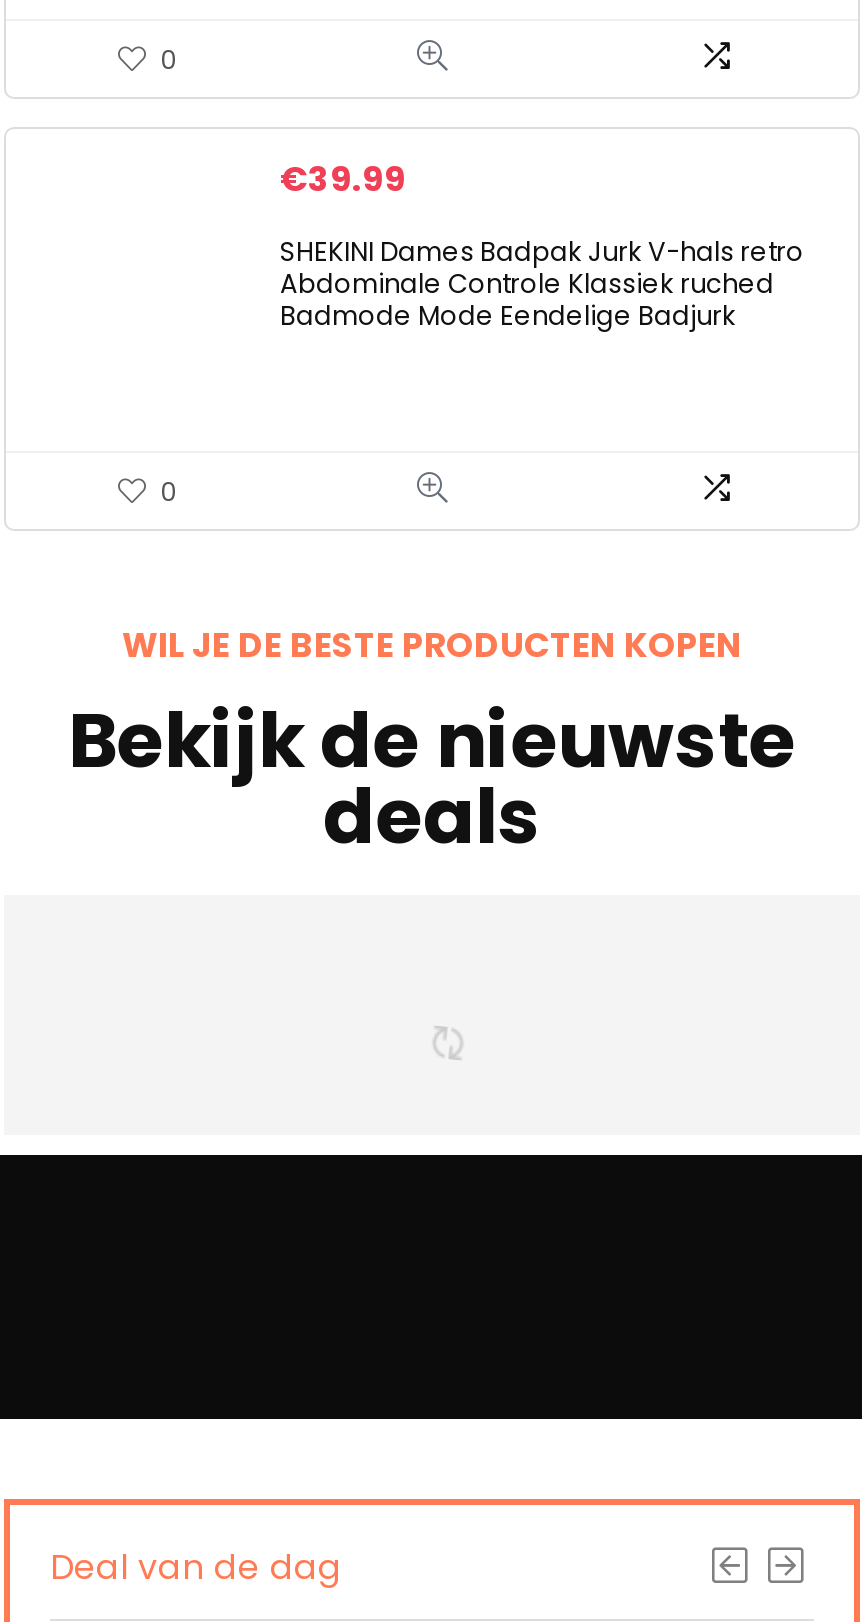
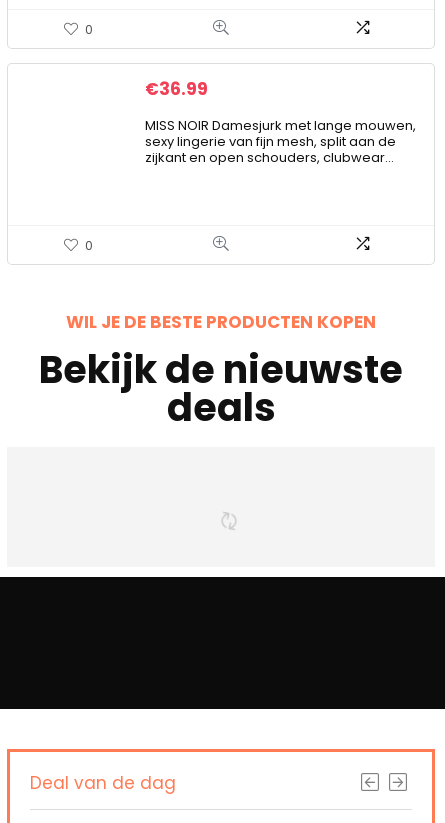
[280,155,406,203] €39.99 -> [145,77,208,101] €36.99
[280,233,804,335] SHEKINI Dames Badpak Jurk V-hals retro | Abdominale Controle Klassiek ruched | Badmode Mode Eendelige Badjurk -> [145,116,416,167] MISS NOIR Damesjurk met lange mouwen, | sexy lingerie van fijn mesh, split aan de | zijkant en open schouders, clubwear…

